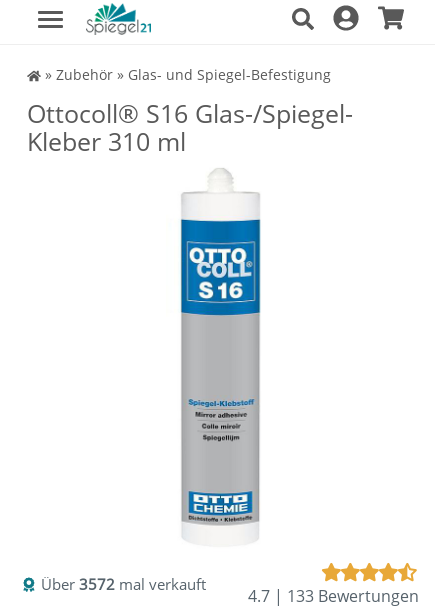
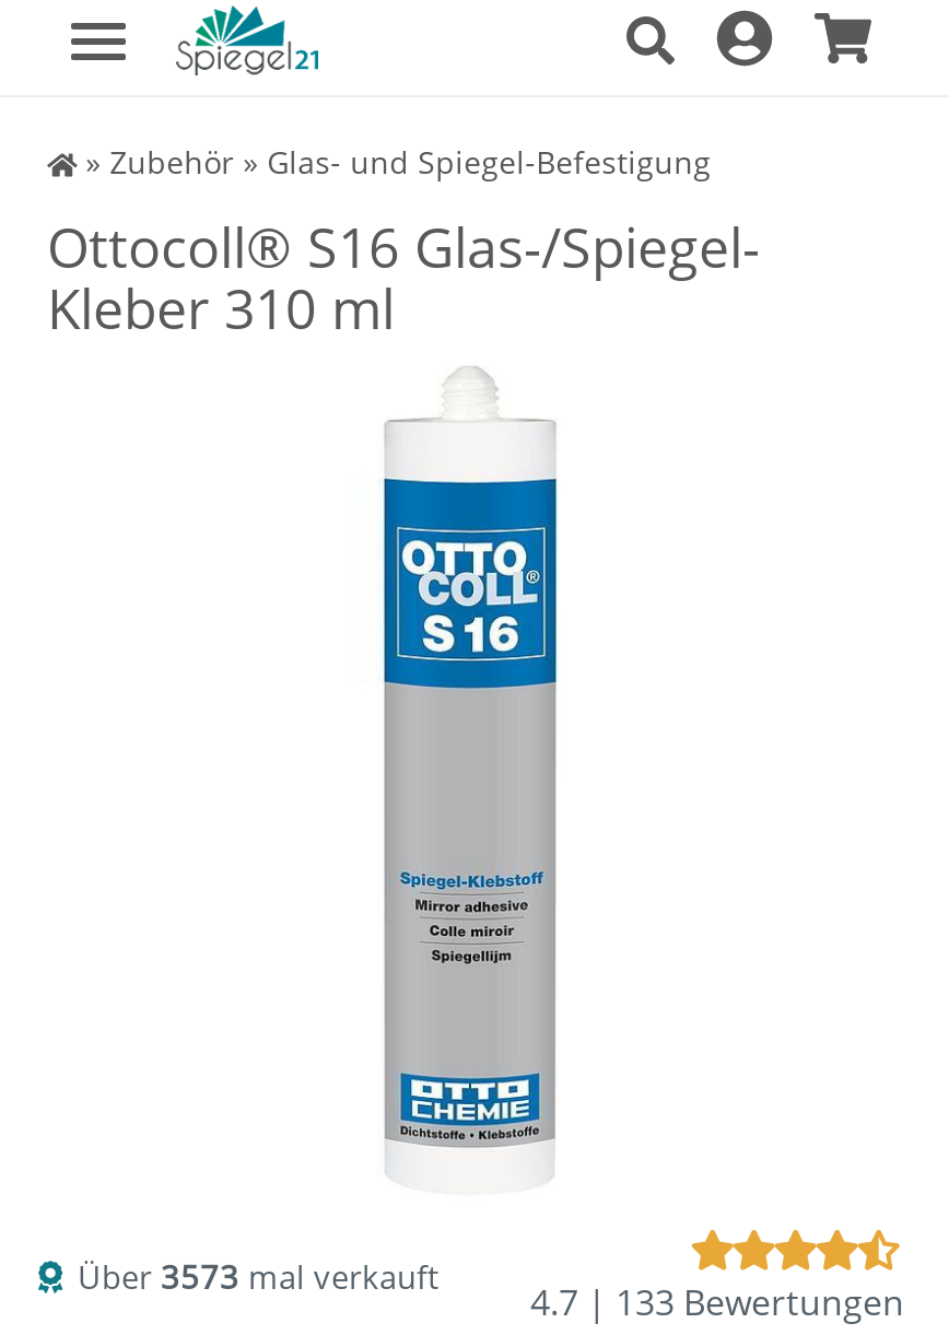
[37,574,206,594] Über 3572 mal verkauft -> [69,1254,438,1298] Über 3573 mal verkauft

